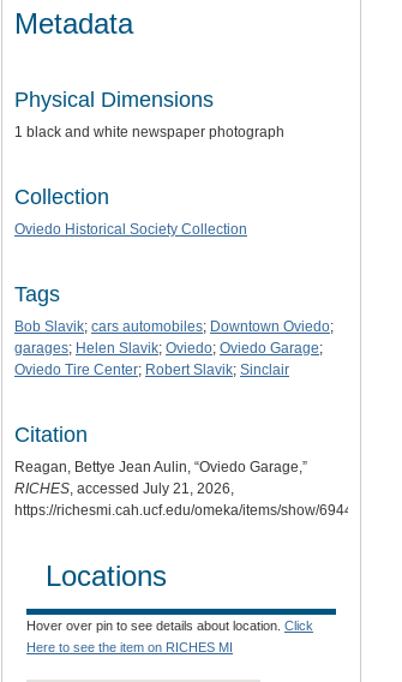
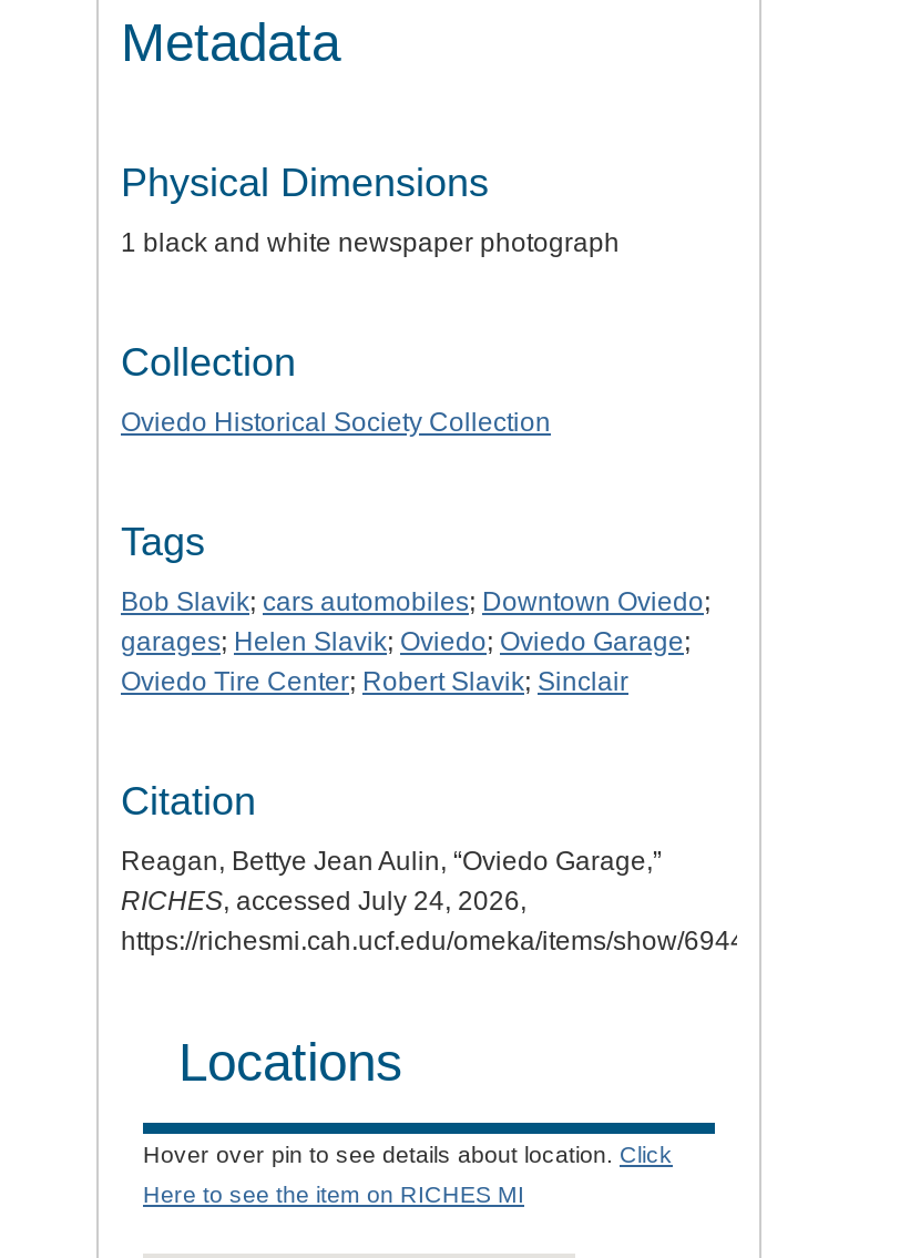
[14,481,234,497] RICHES, accessed July 21, 2026, -> [121,886,526,917] RICHES, accessed July 24, 2026,

